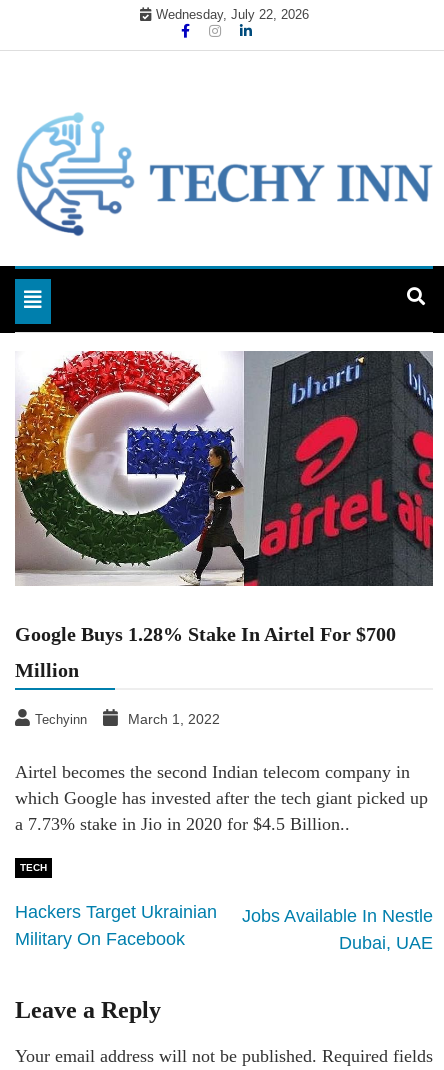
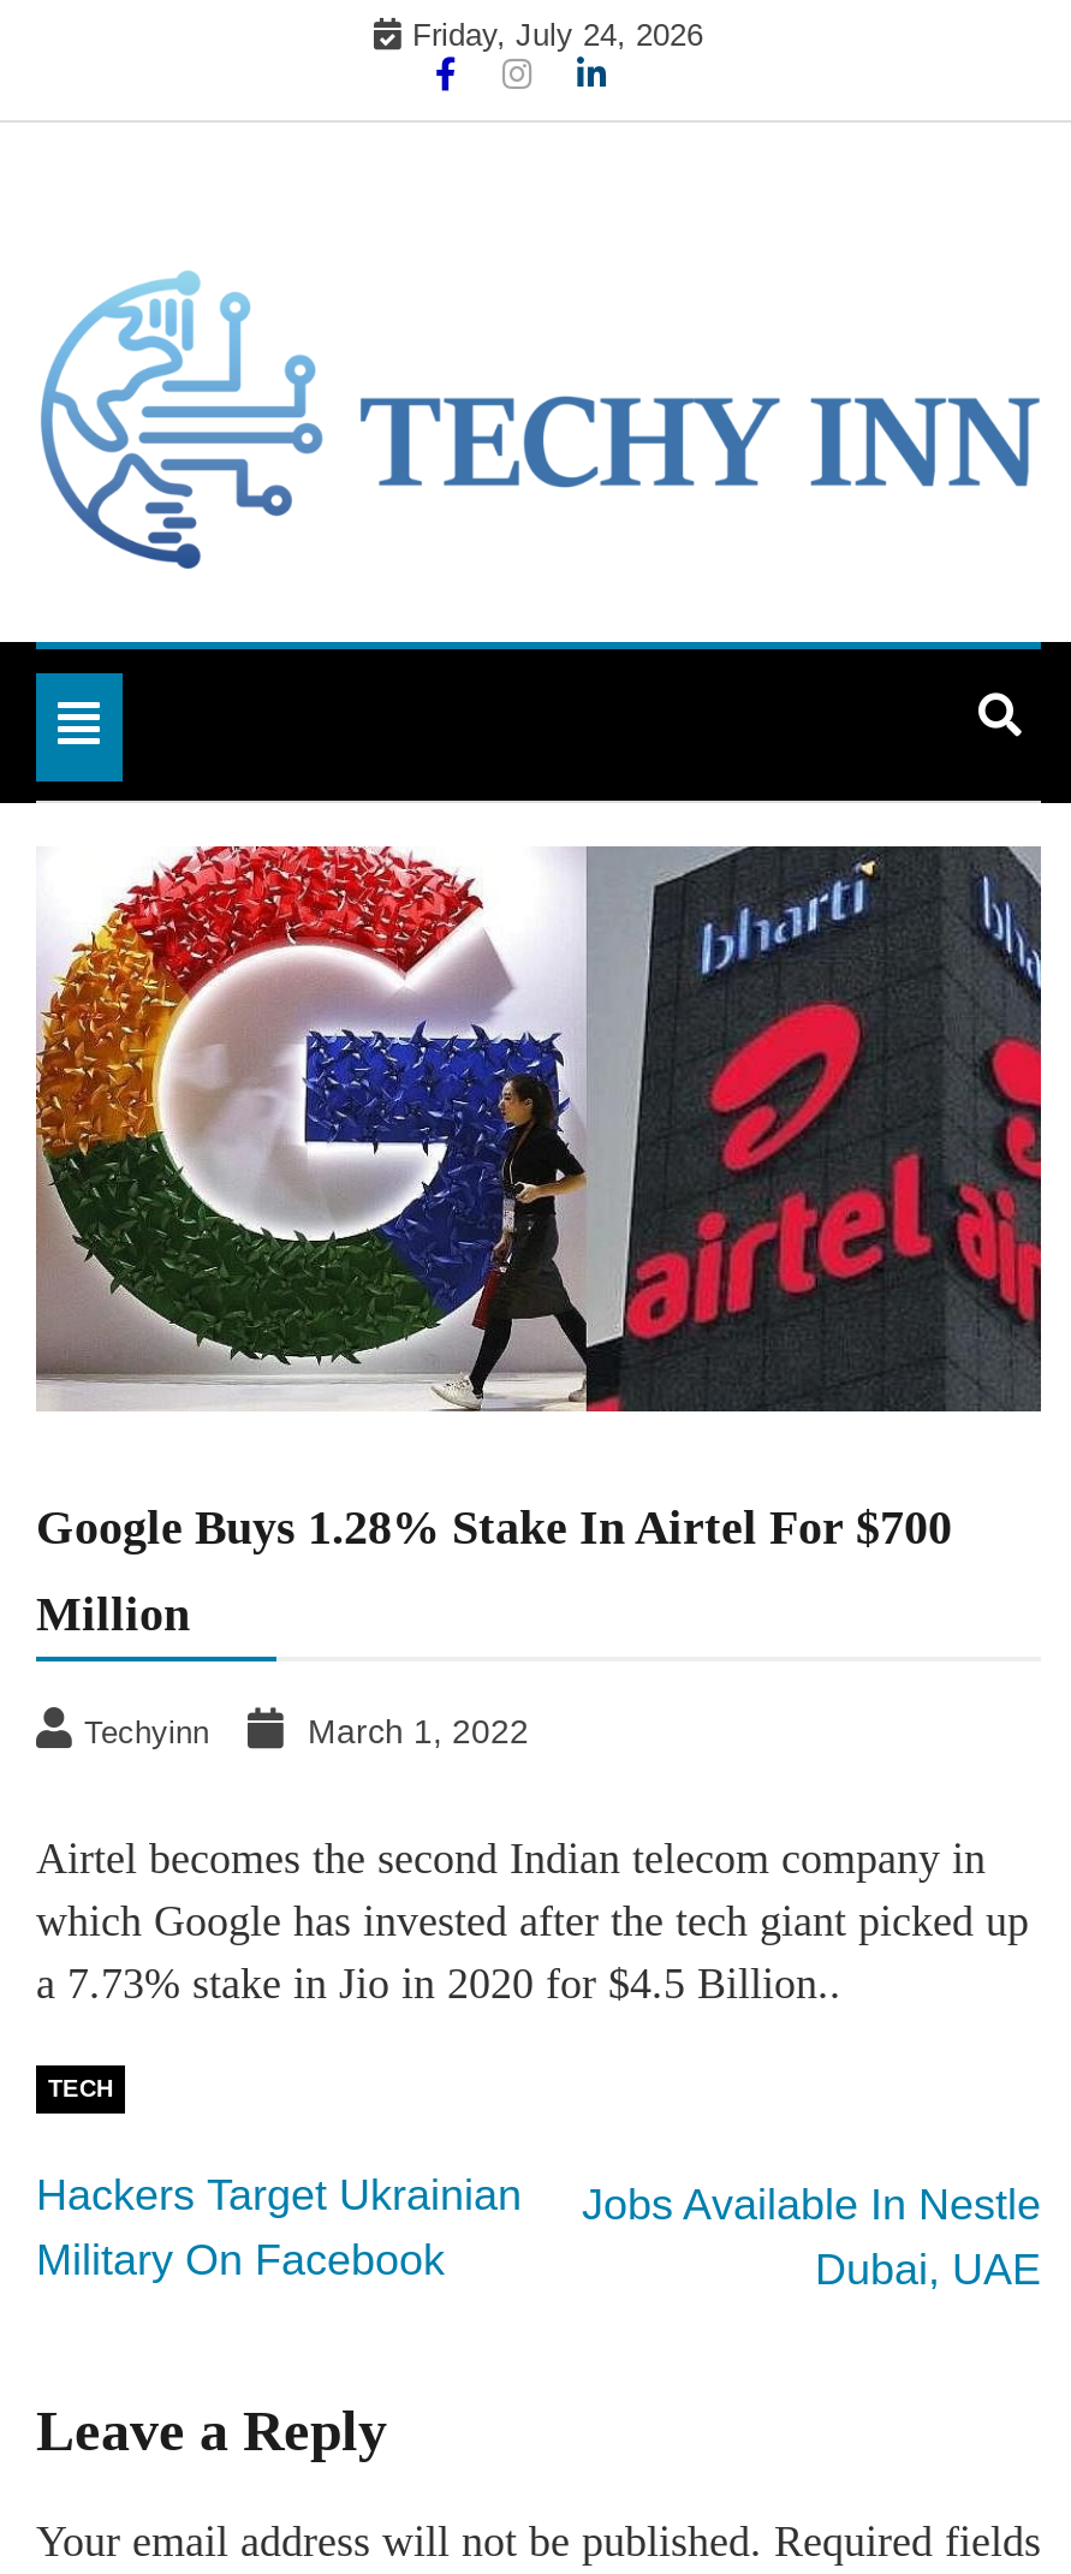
[155,7,308,22] Wednesday, July 22, 2026 -> [412,17,703,53] Friday, July 24, 2026

